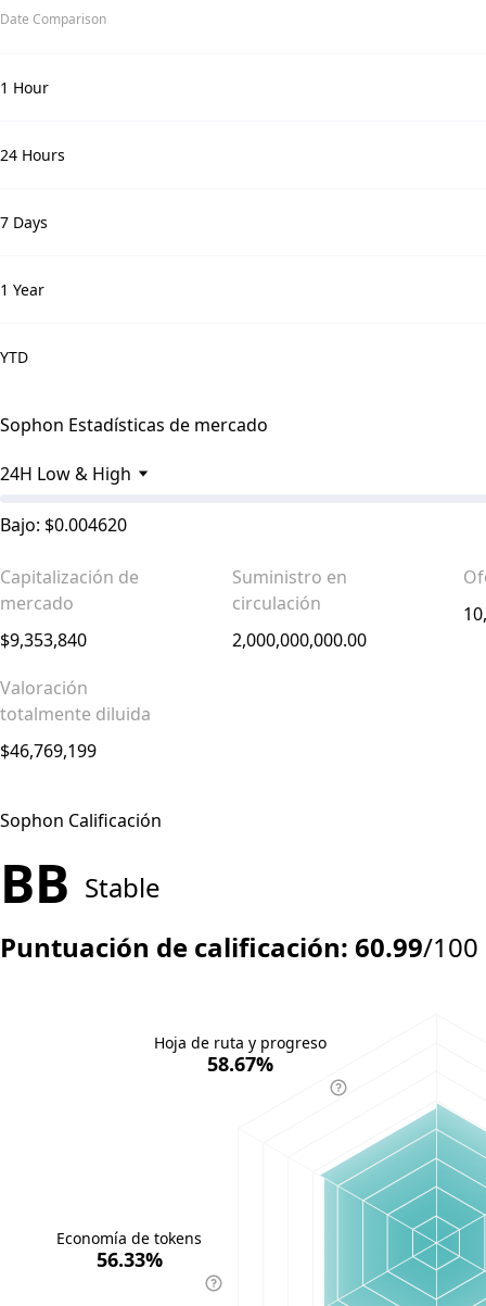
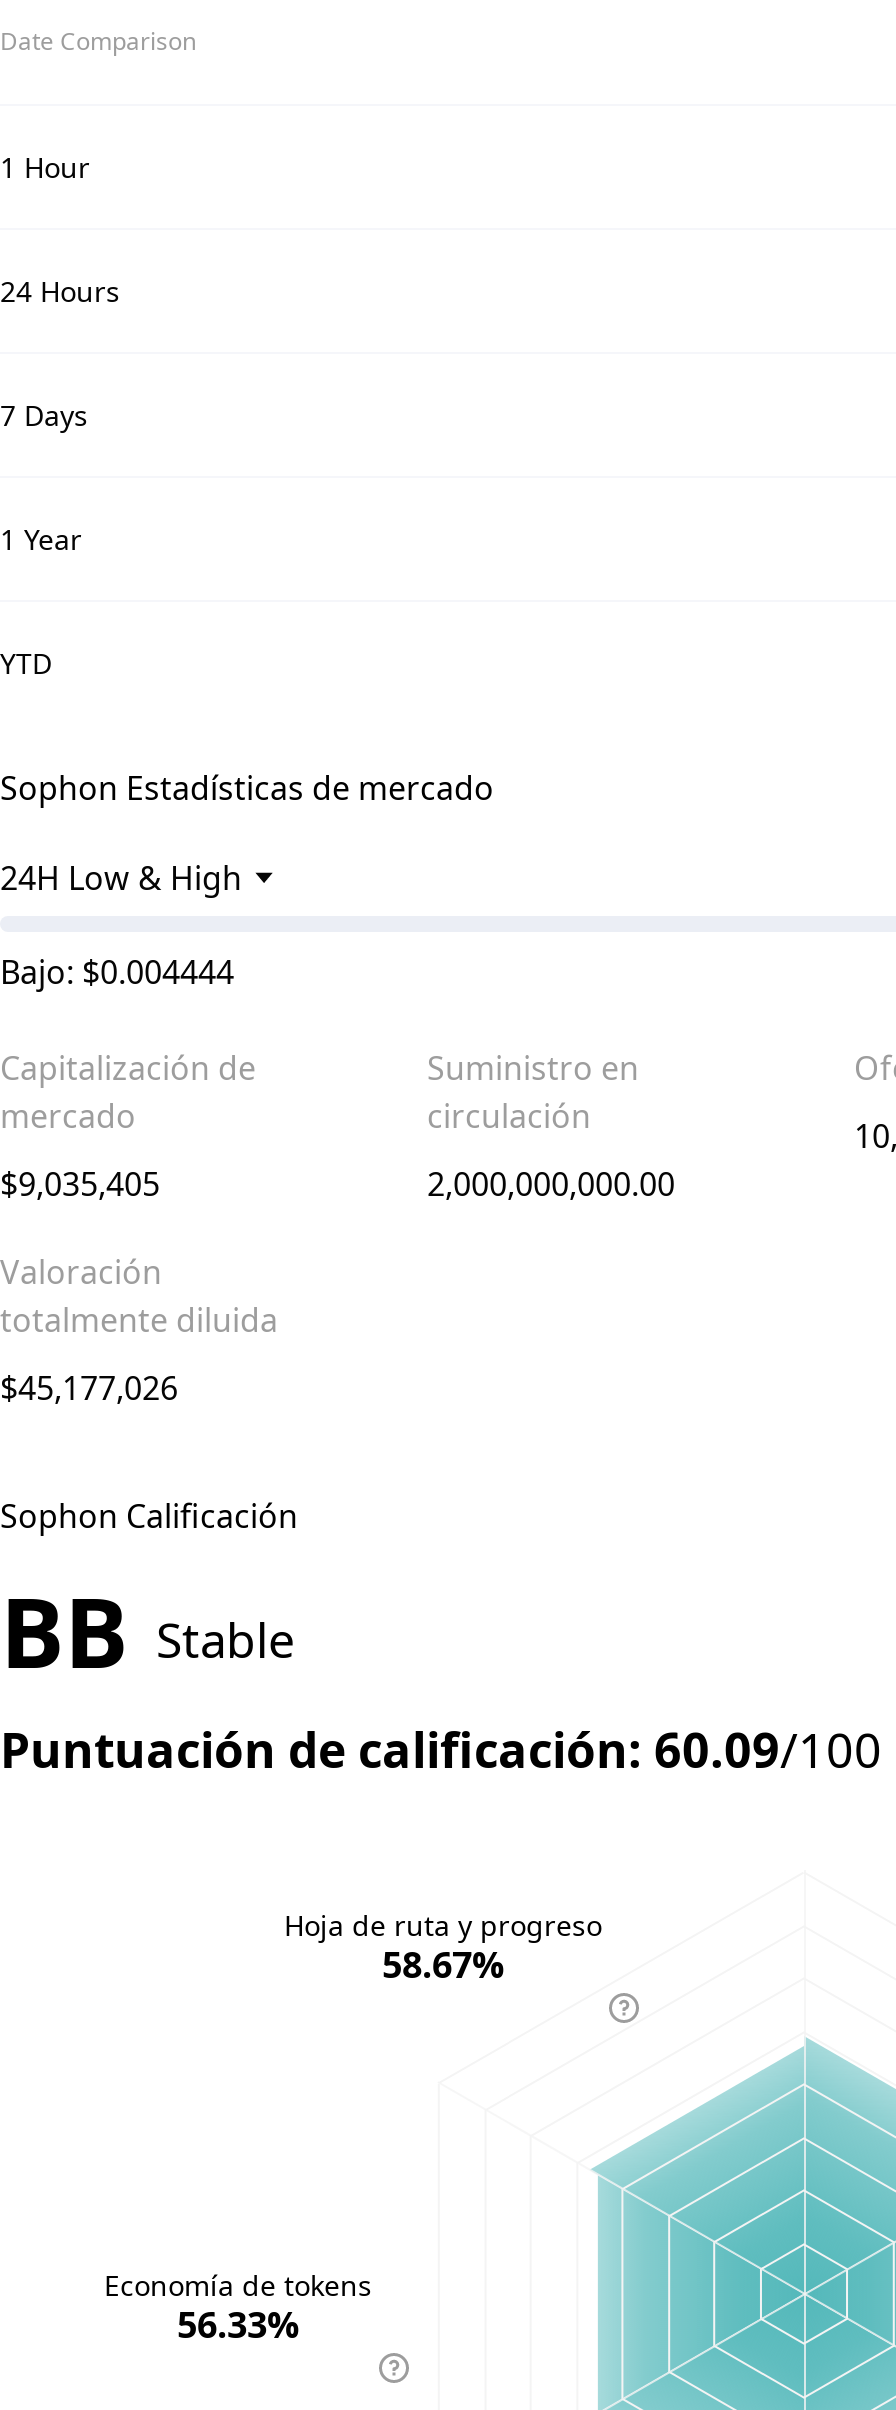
[0,513,127,537] Bajo: $0.004620 -> [0,950,234,994] Bajo: $0.004444
[0,628,87,652] $9,353,840 -> [0,1162,160,1206] $9,035,405
[0,739,97,763] $46,769,199 -> [0,1366,178,1410] $45,177,026
[0,929,478,965] Puntuación de calificación: 60.99/100 -> [0,1716,882,1782] Puntuación de calificación: 60.09/100

